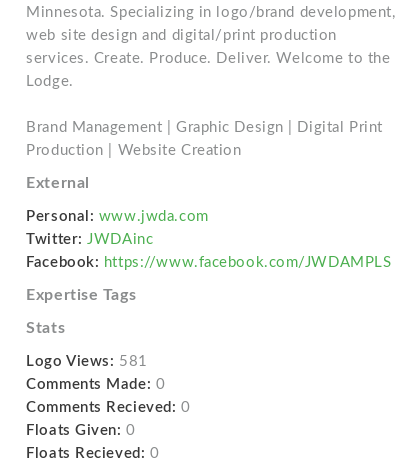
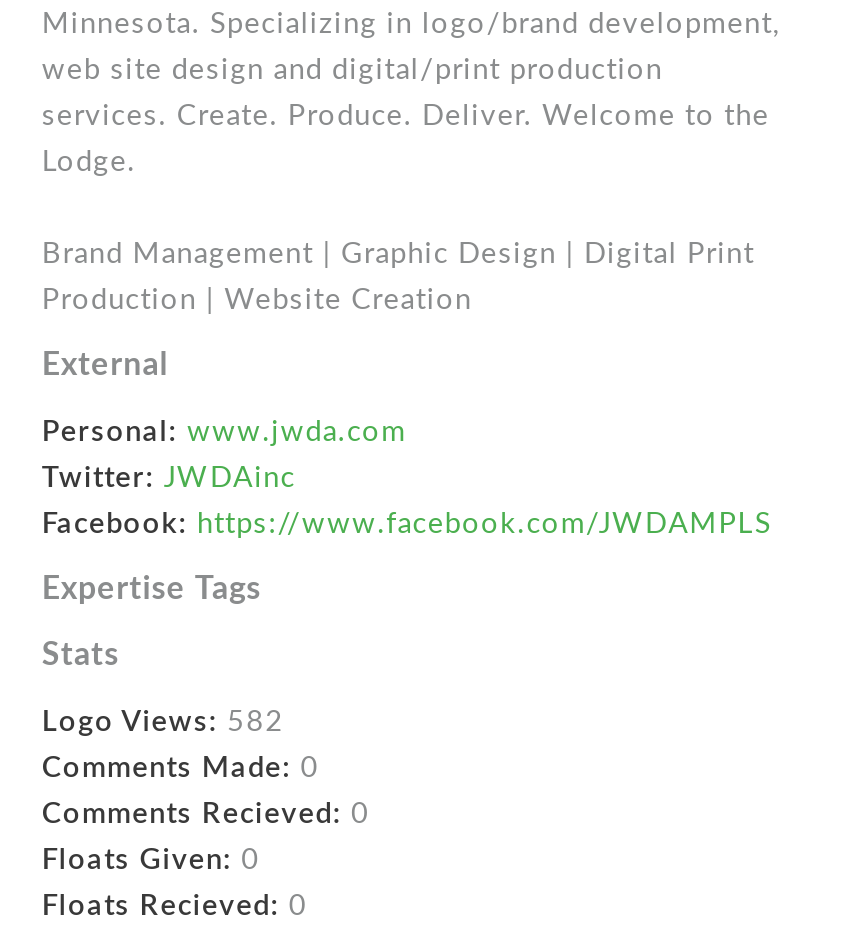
[26,354,148,369] Logo Views: 581 -> [42,707,285,737] Logo Views: 582

